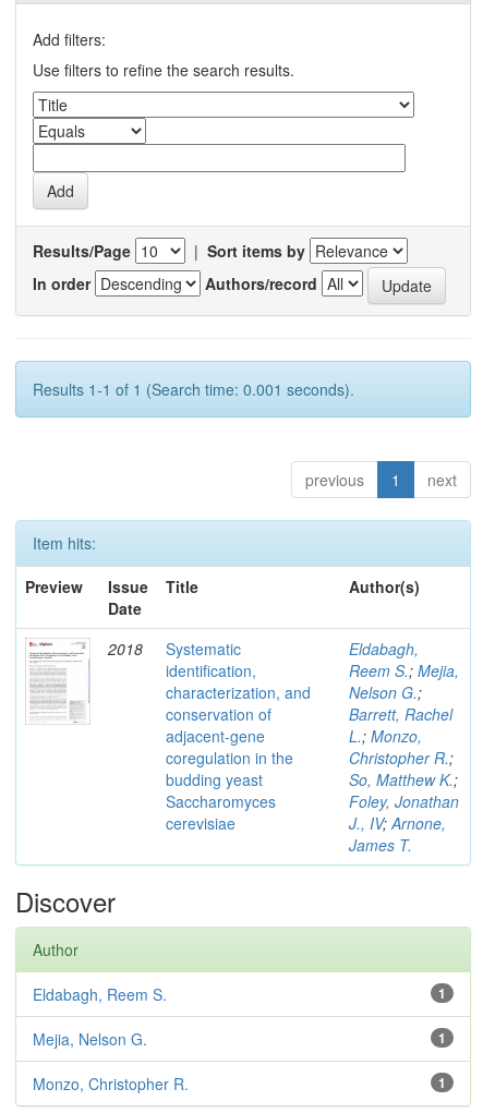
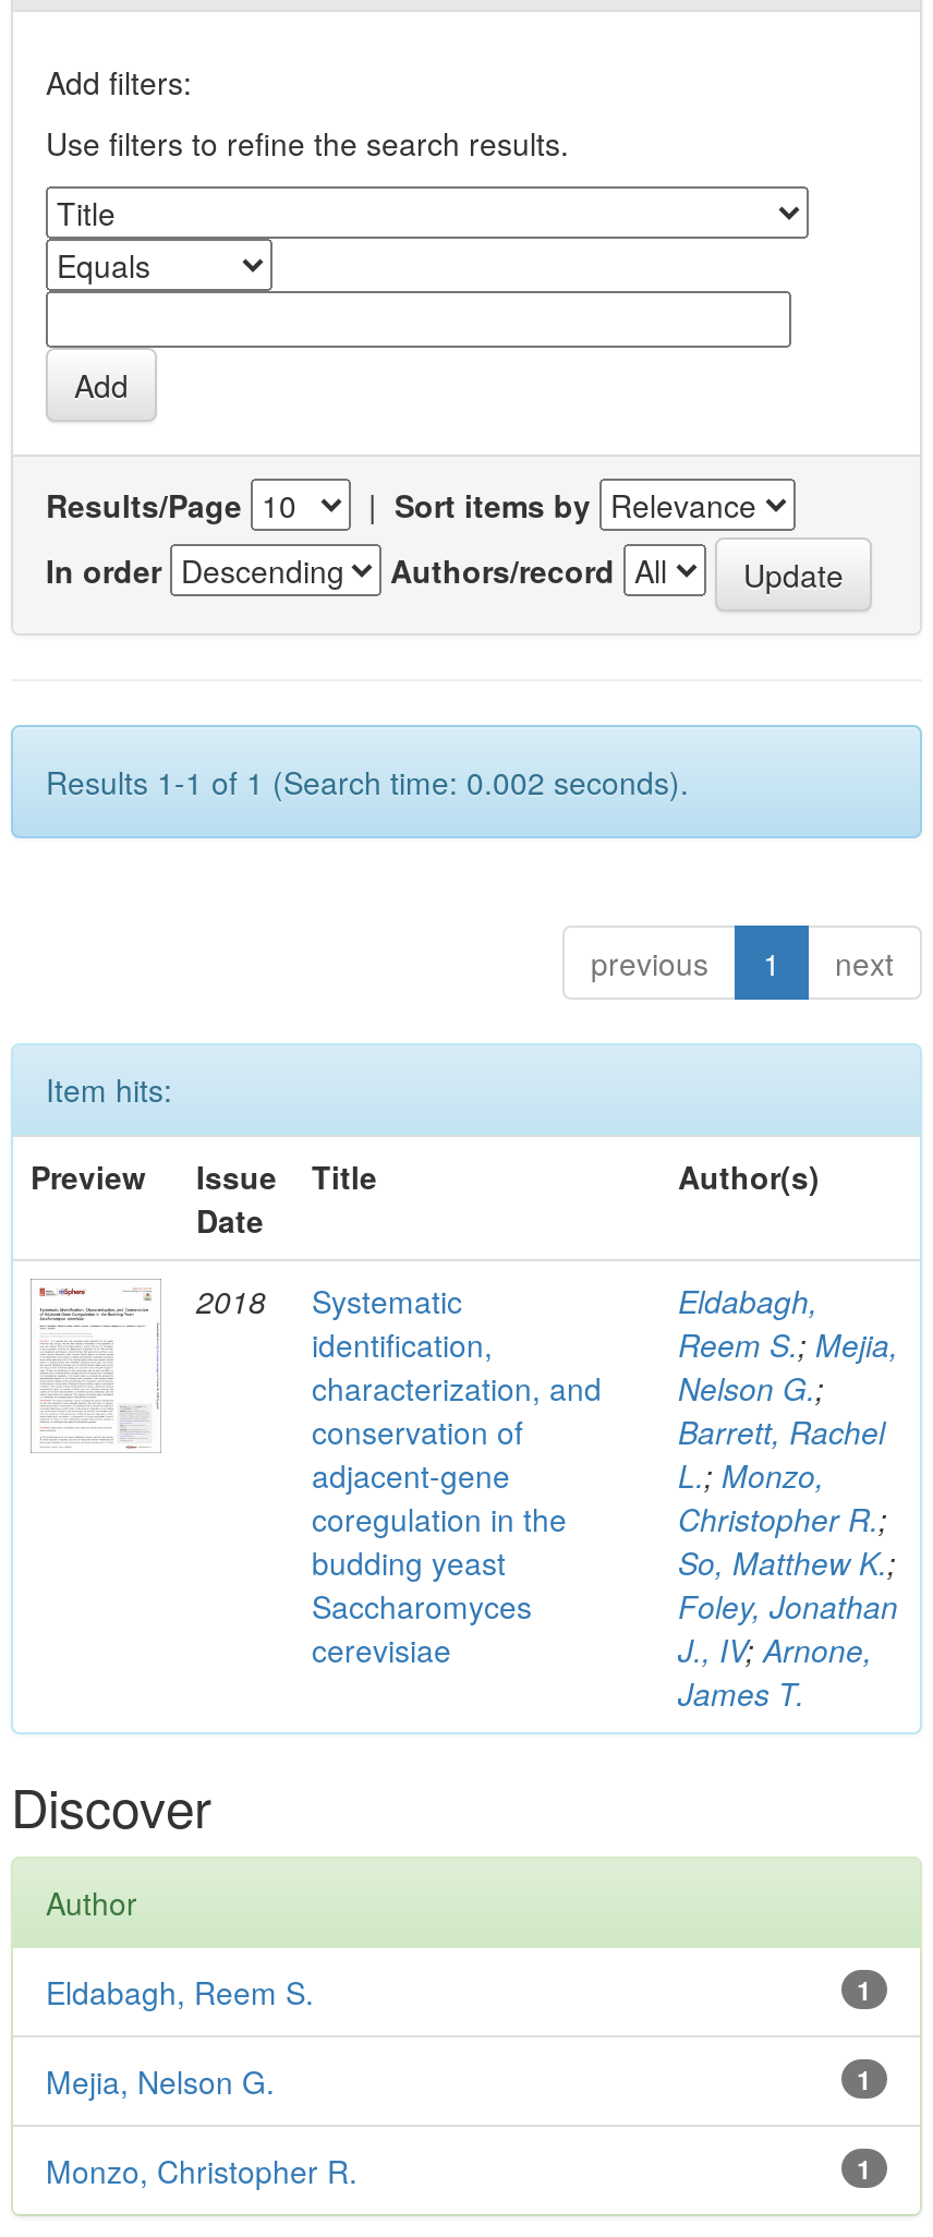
[33,378,354,400] Results 1-1 of 1 (Search time: 0.001 seconds). -> [46,760,689,803] Results 1-1 of 1 (Search time: 0.002 seconds).

